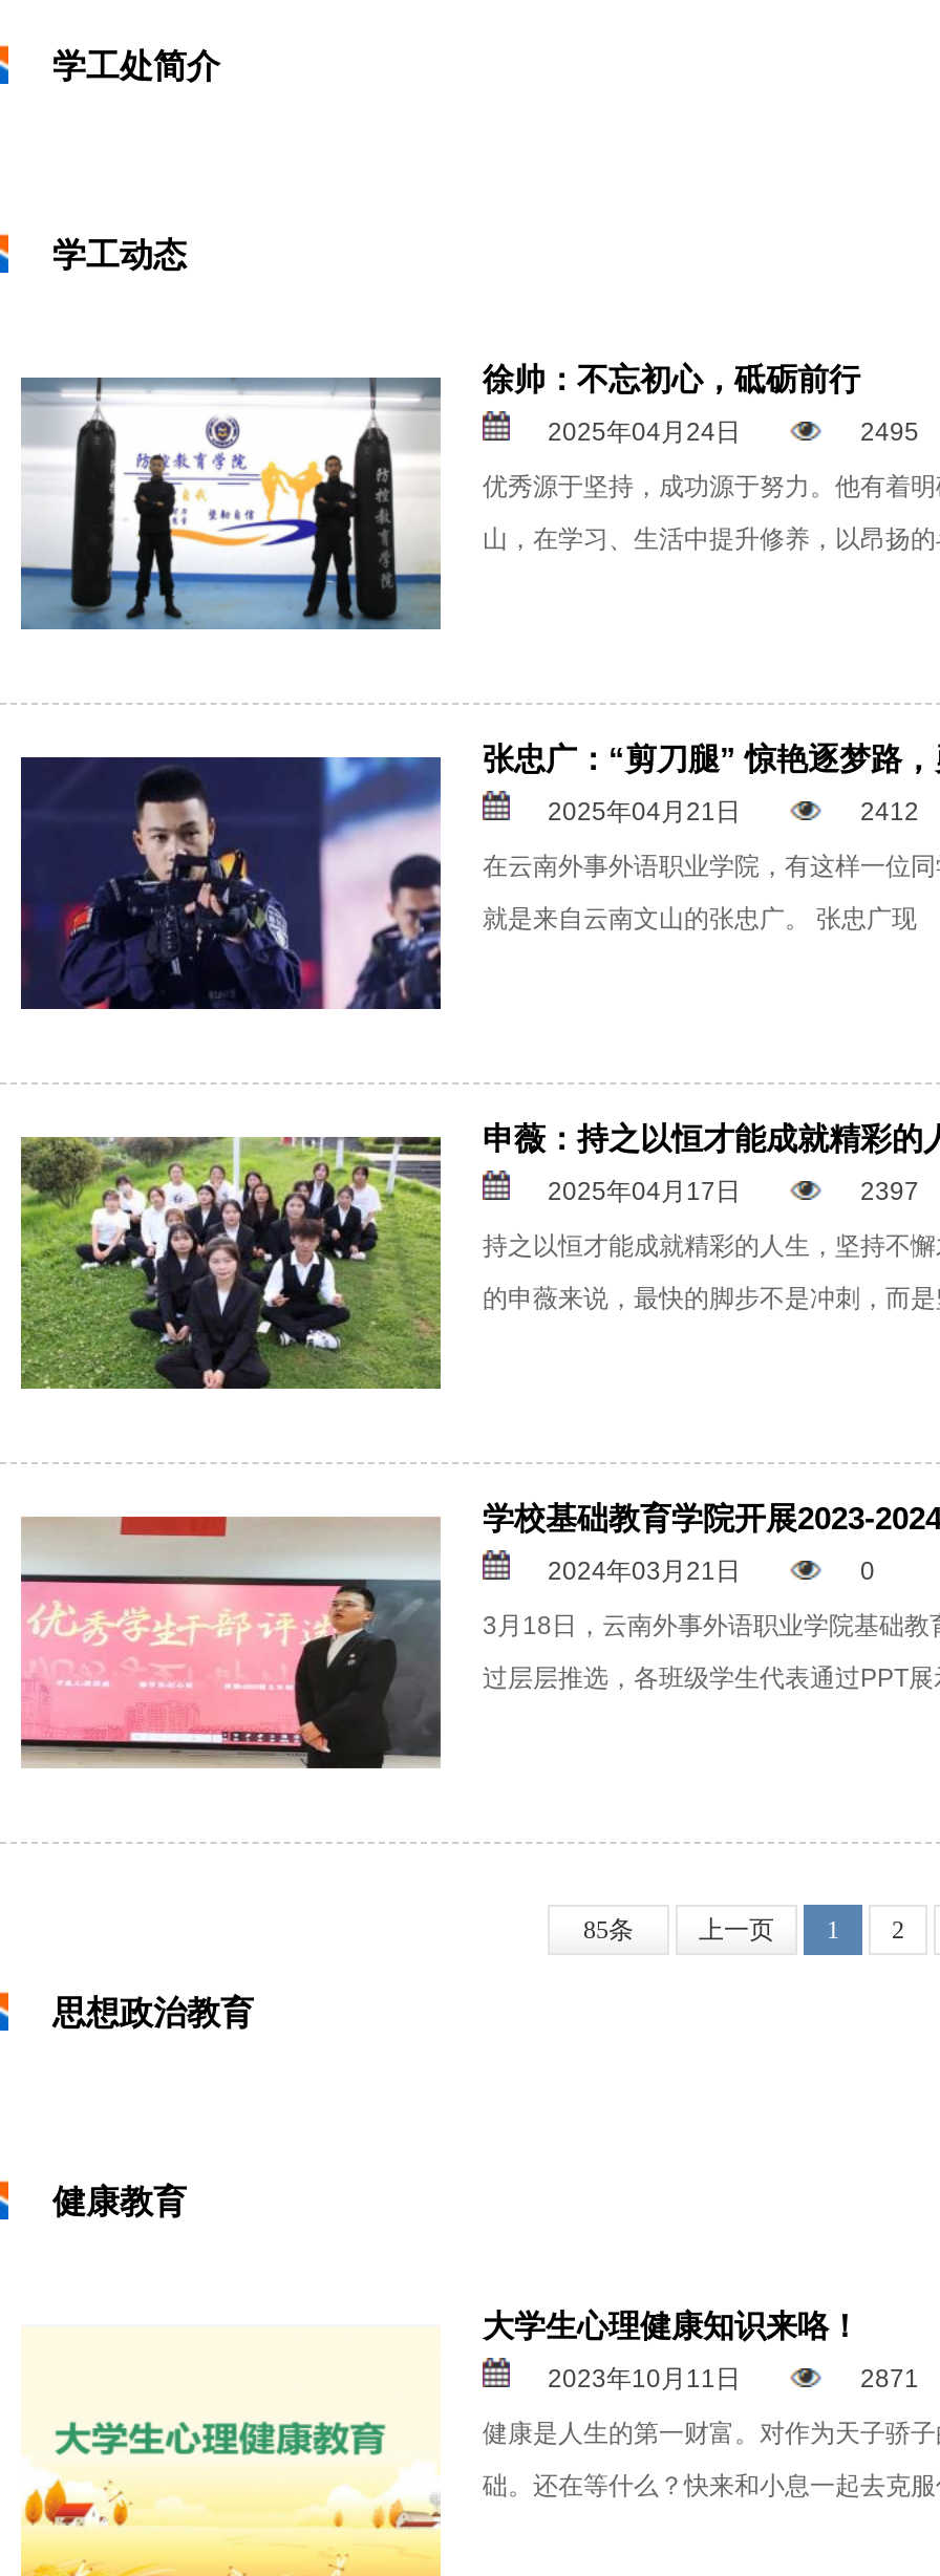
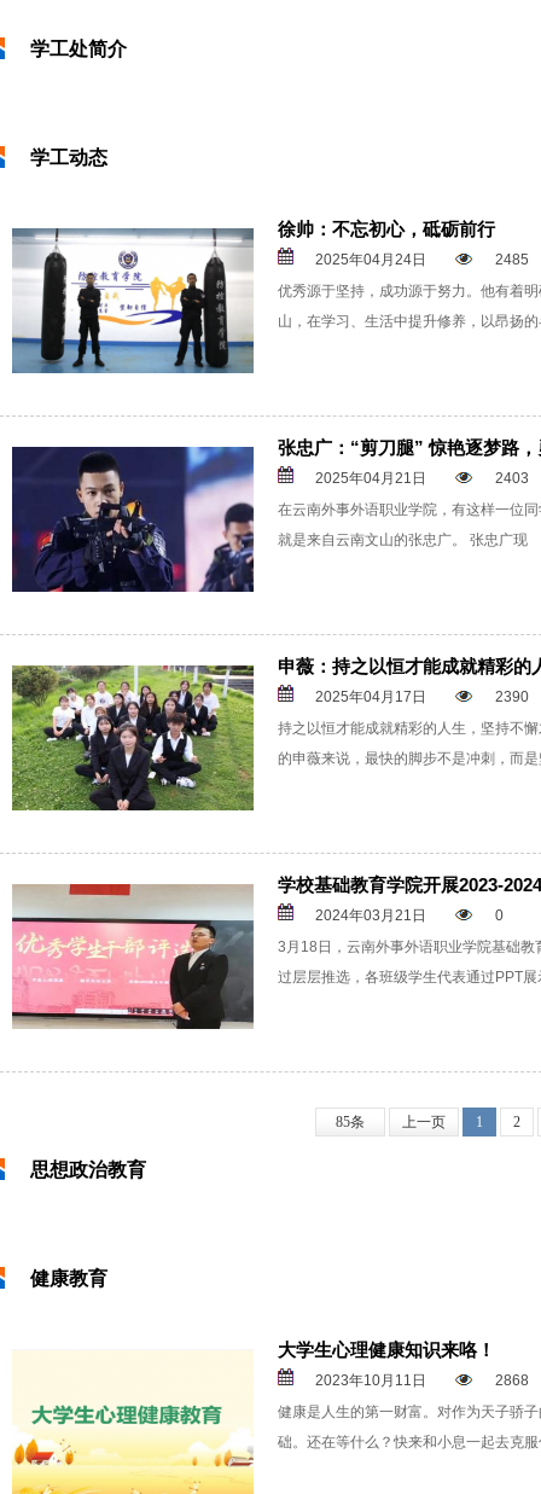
[860,417,919,447] 2495 -> [495,251,529,268] 2485
[860,797,919,827] 2412 -> [495,470,529,487] 2403
[860,1177,919,1206] 2397 -> [495,688,529,705] 2390
[860,2364,919,2393] 2871 -> [495,1372,529,1389] 2868

